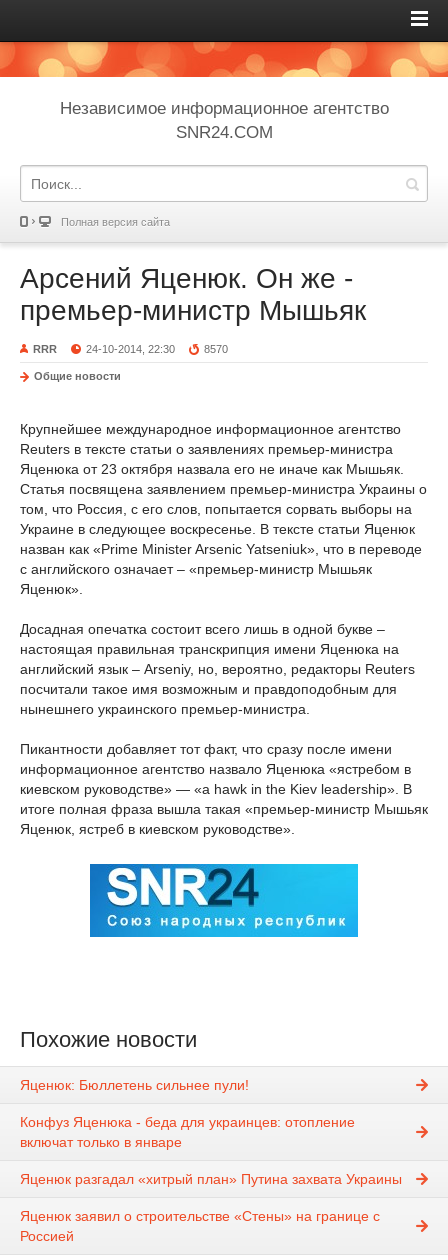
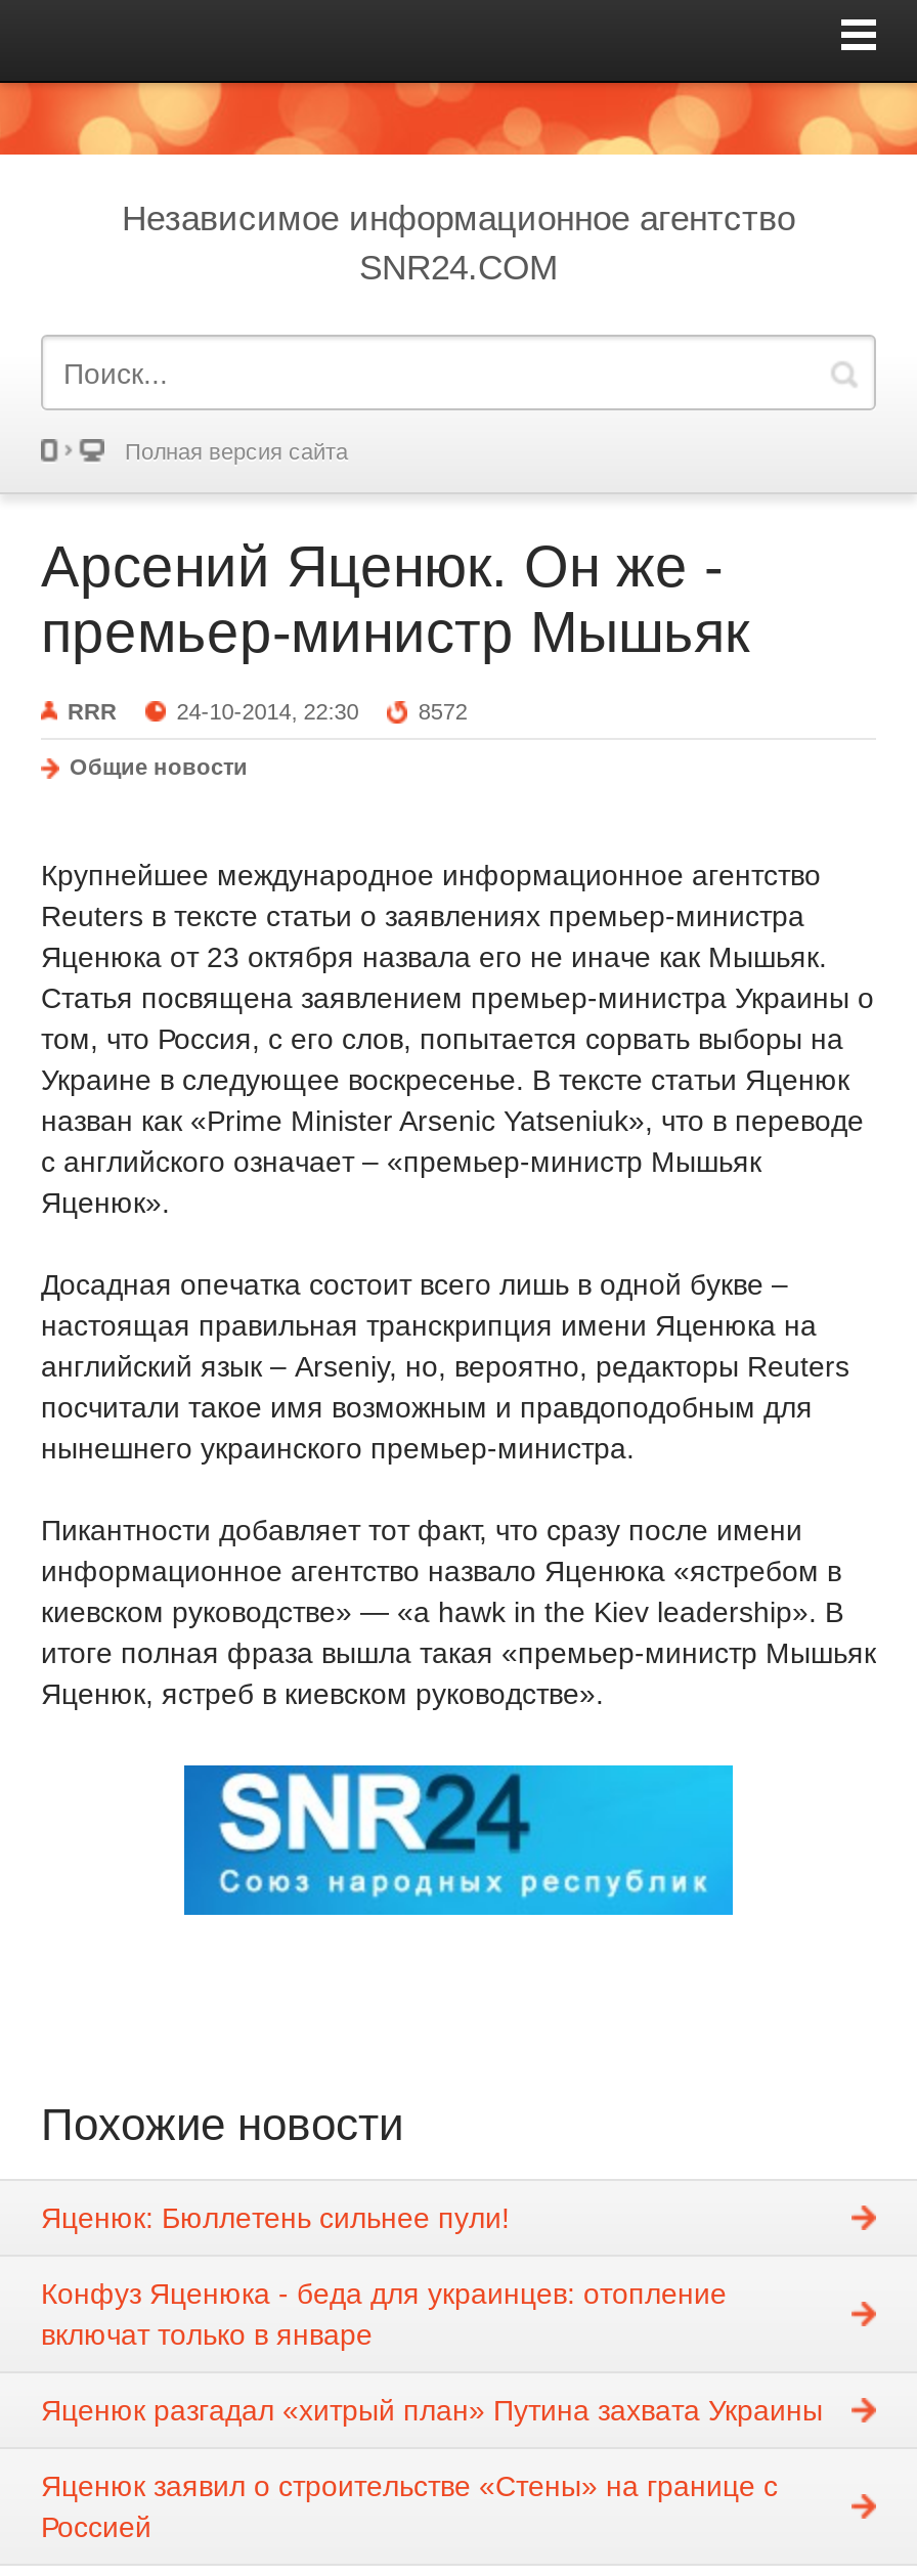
[204,343,228,355] 8570 -> [418,699,468,724] 8572

